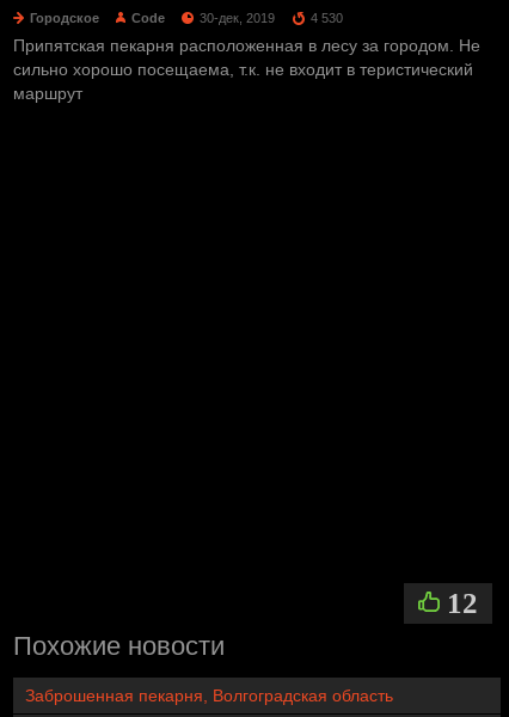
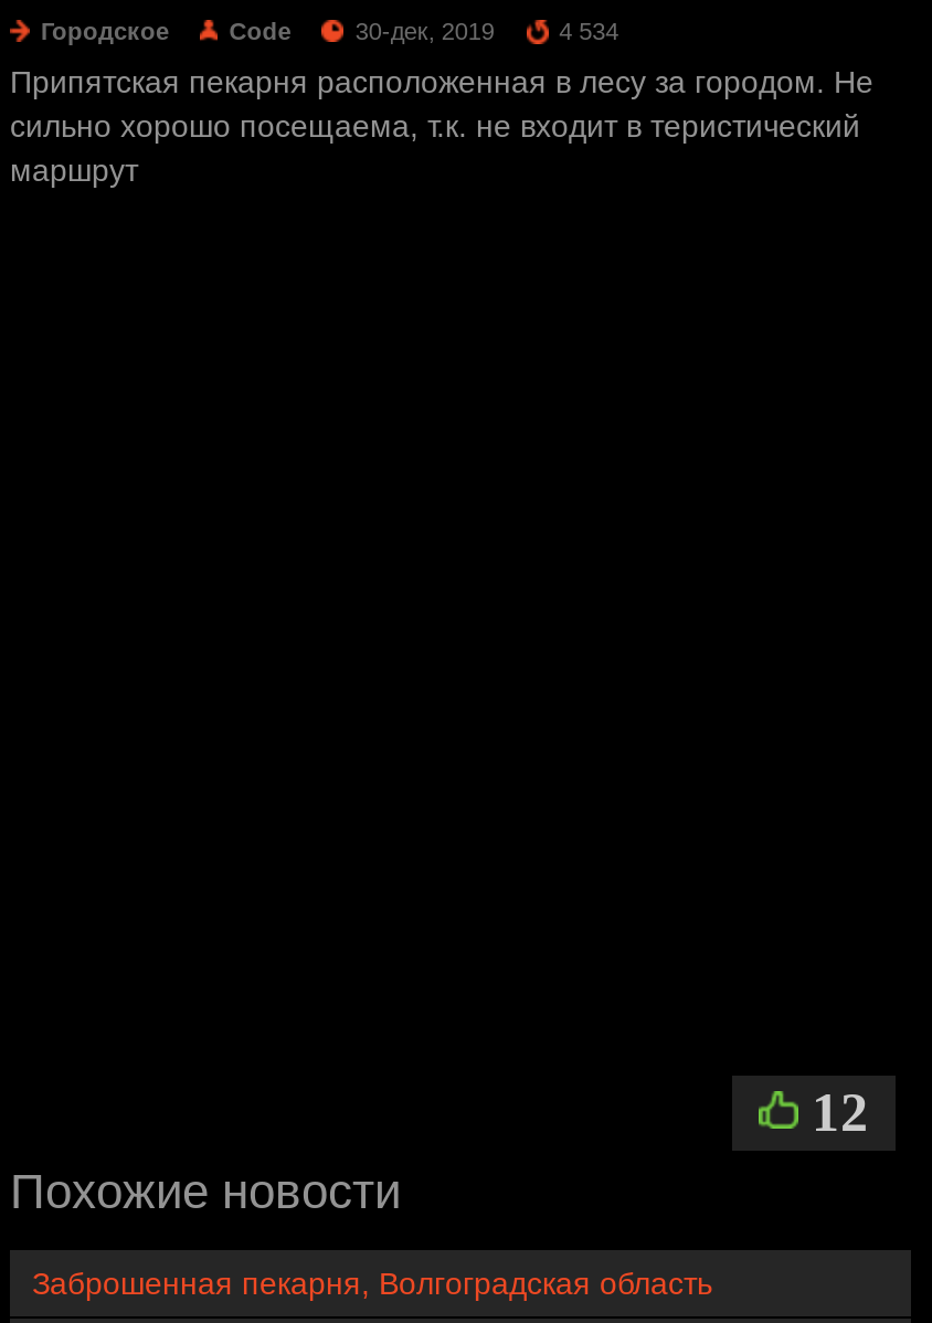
[310,11,342,25] 4 530 -> [559,18,619,44] 4 534

